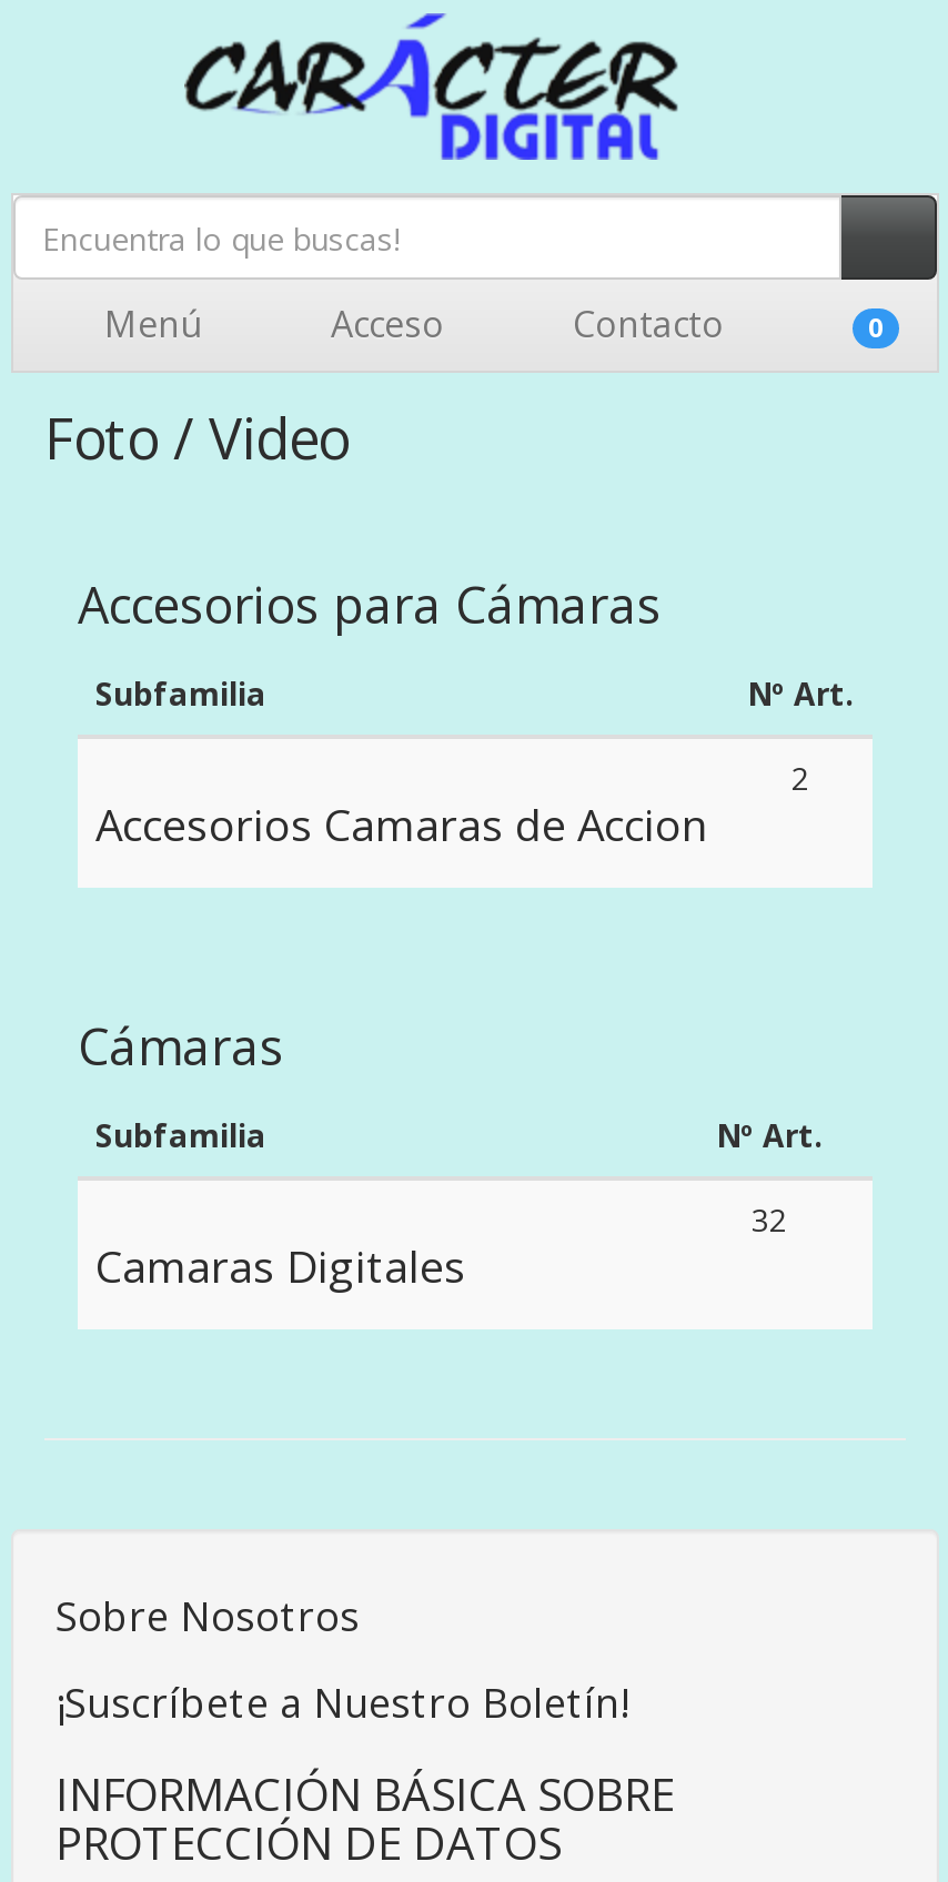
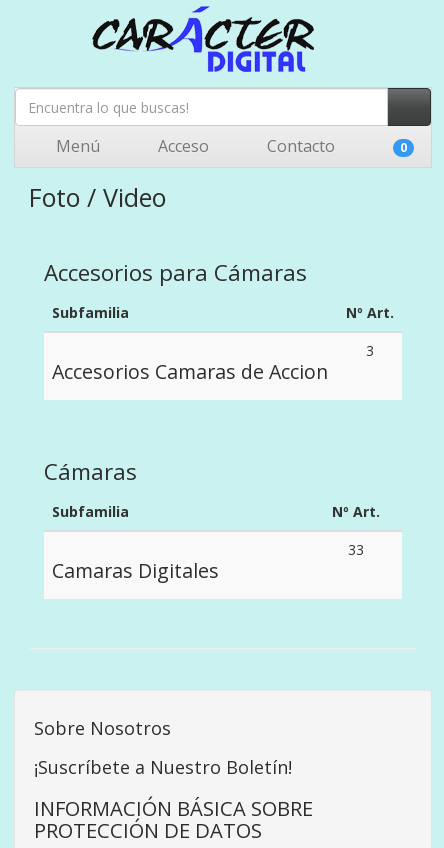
[791,757,809,799] 2 -> [365,341,373,360] 3
[752,1198,787,1241] 32 -> [347,540,363,559] 33

